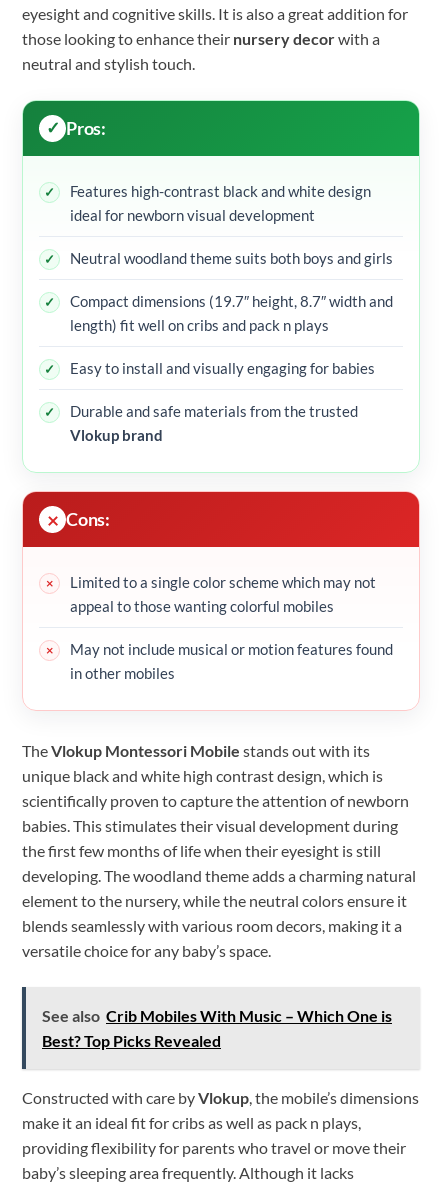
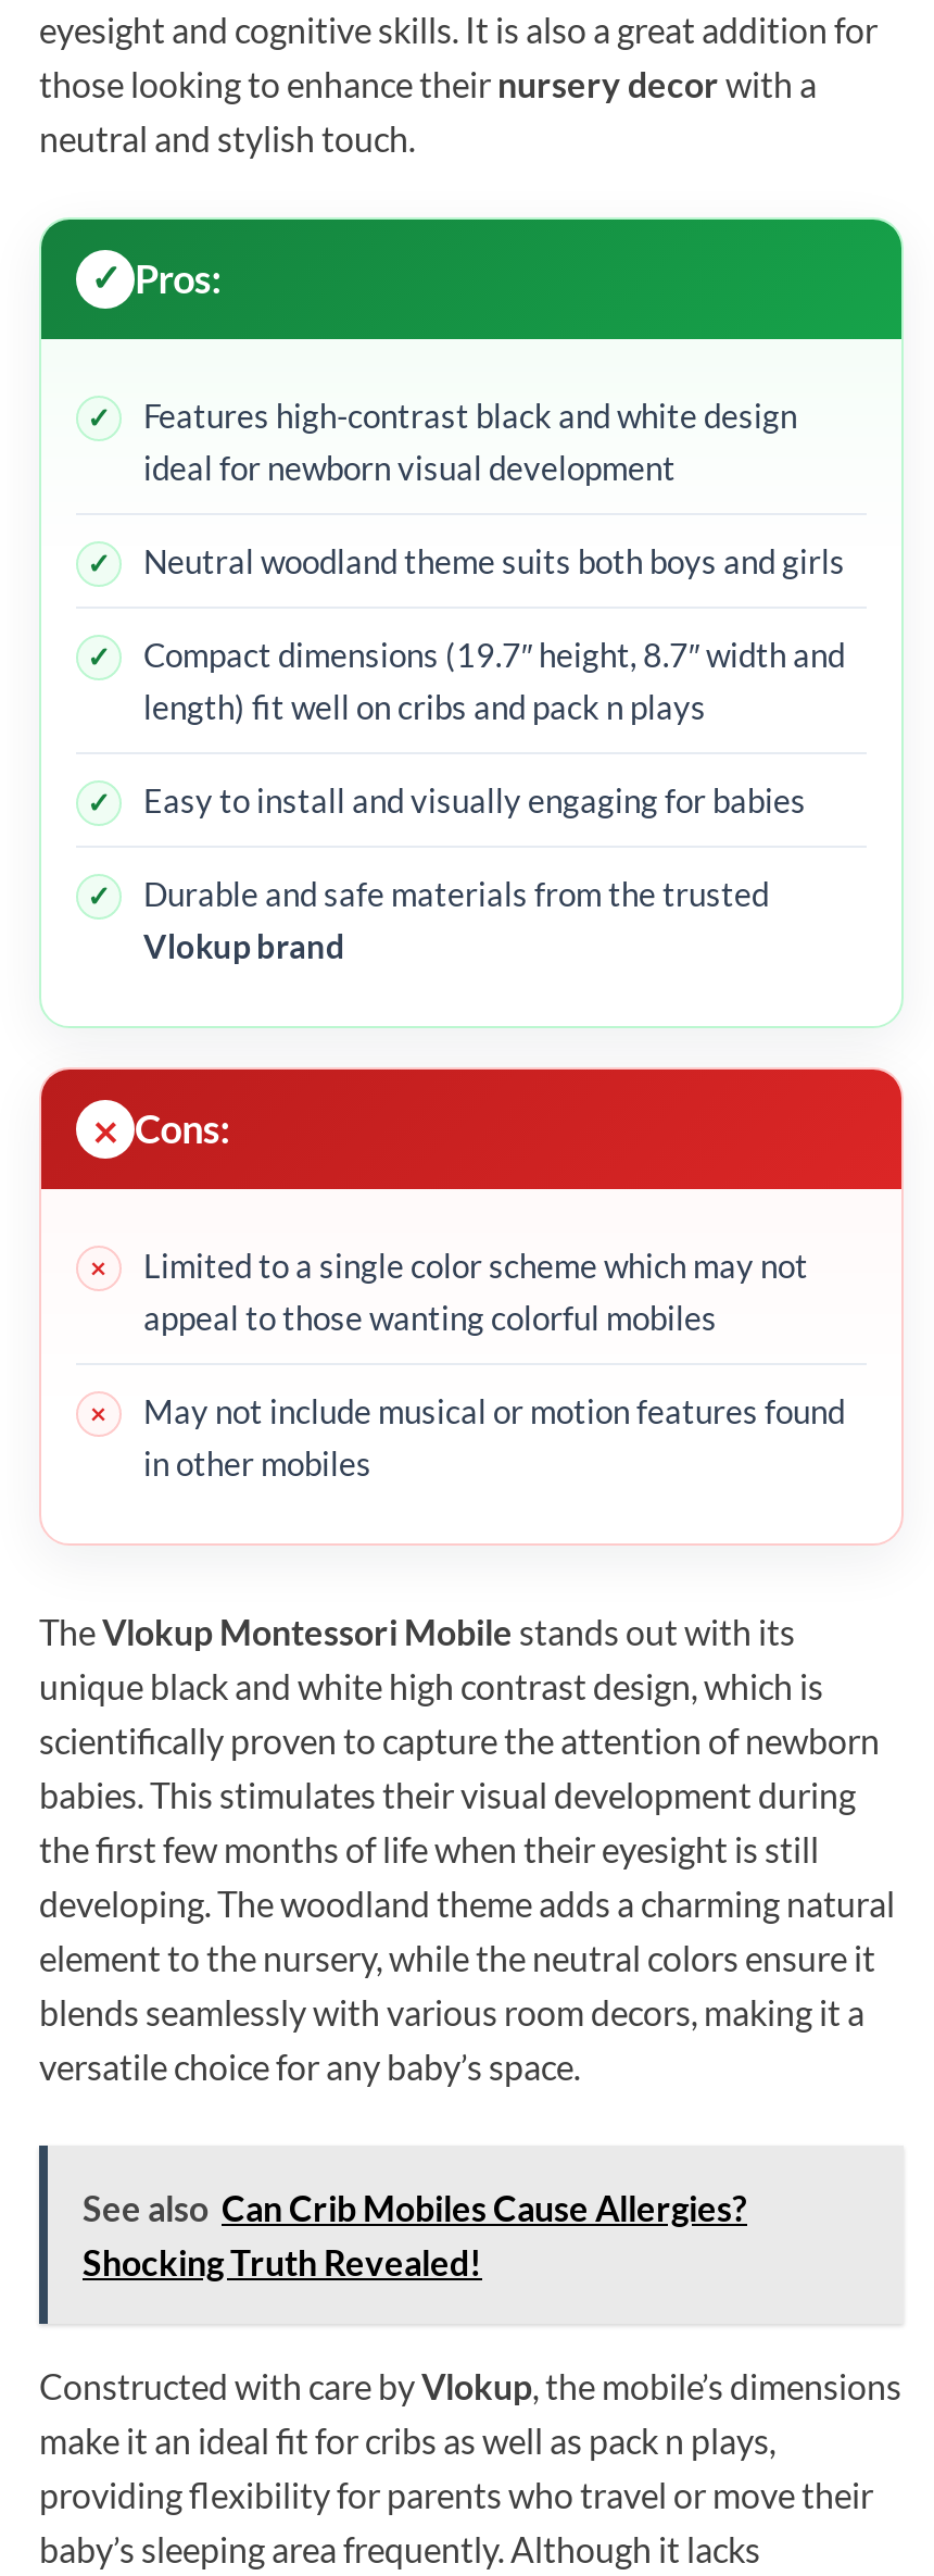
[42,1006,392,1050] See also Crib Mobiles With Music – Which One is | Best? Top Picks Revealed -> [83,2186,747,2282] See also Can Crib Mobiles Cause Allergies? | Shocking Truth Revealed!

